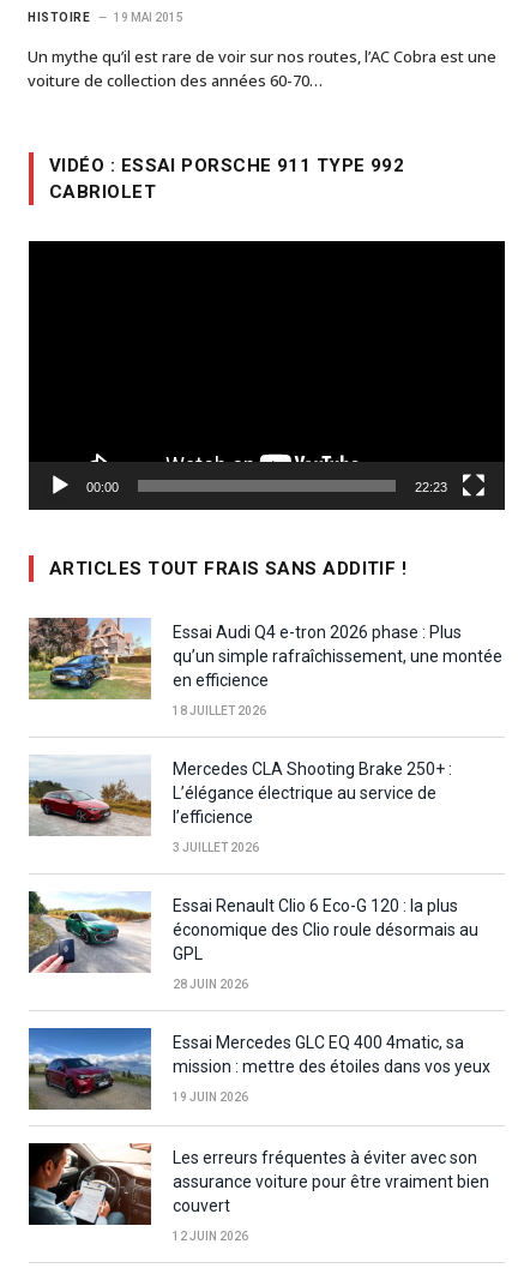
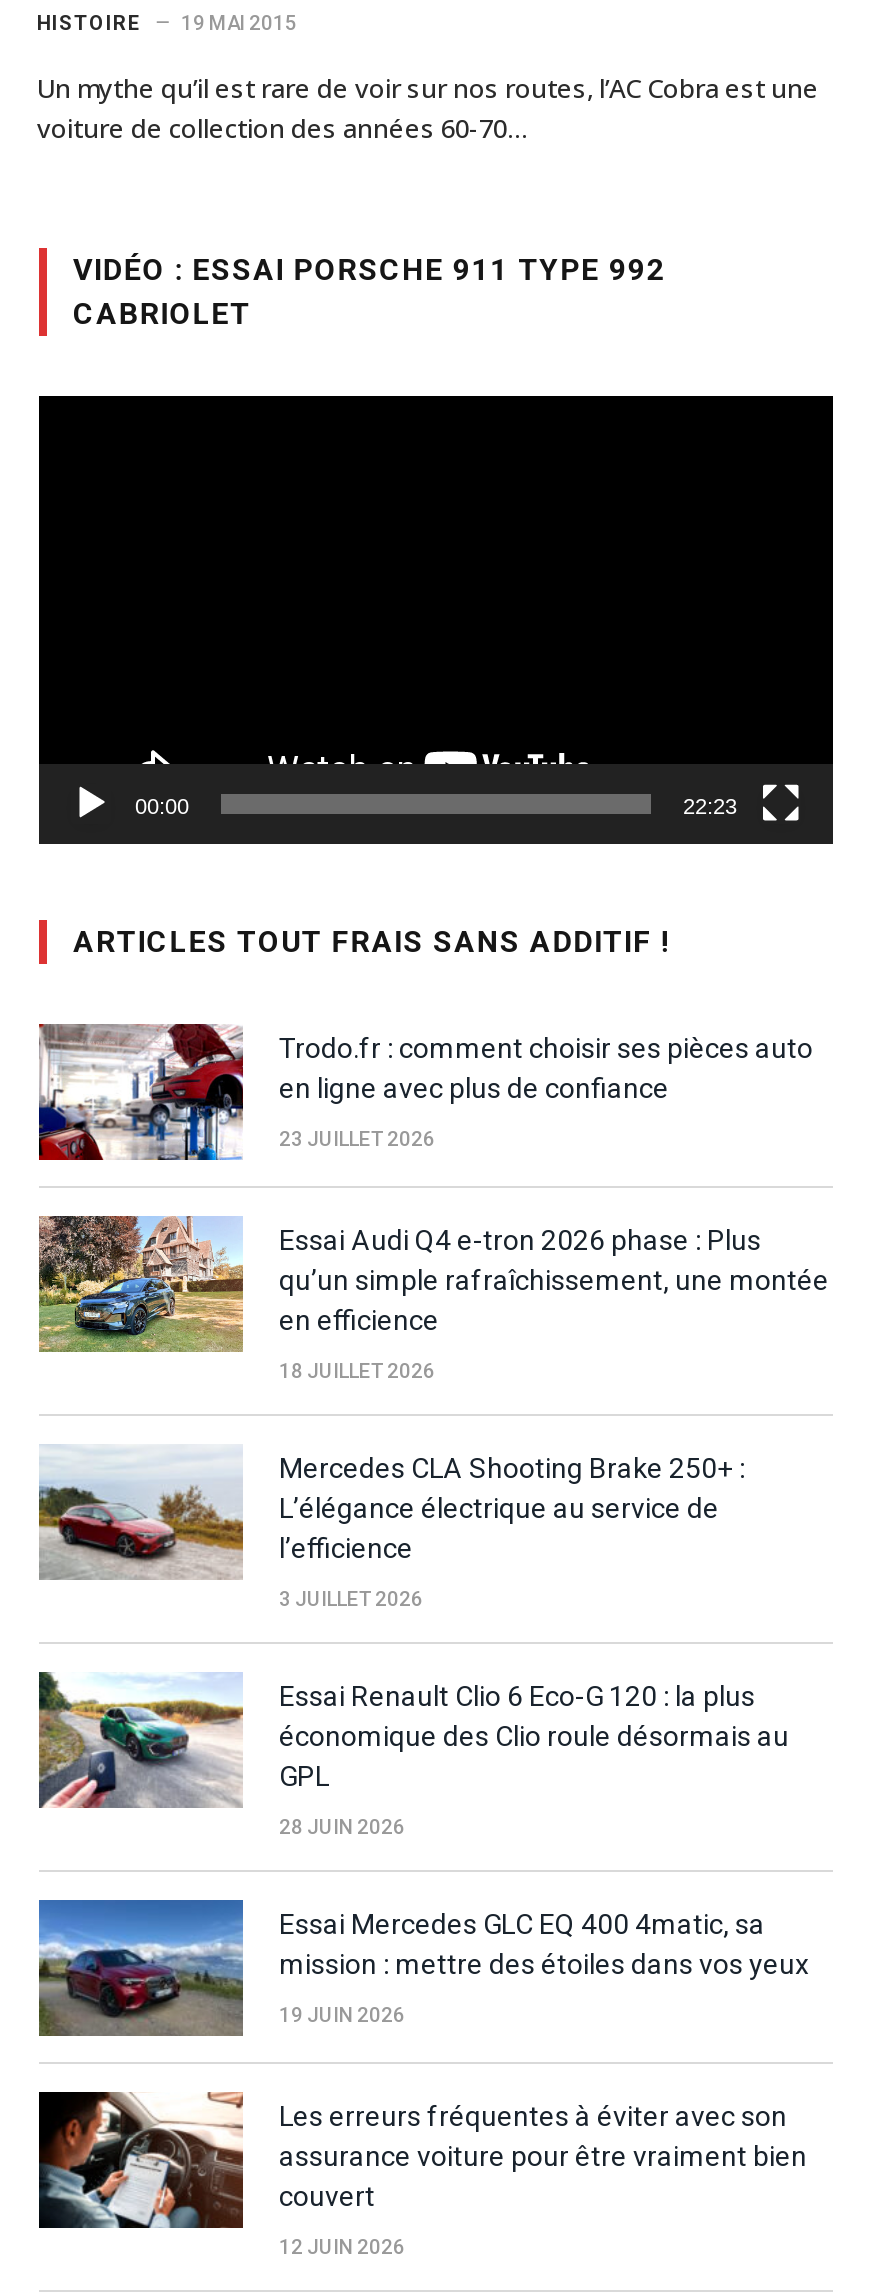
none -> [37,1022,813,1162] [image] | Trodo.fr : comment choisir ses pièces auto | en ligne avec plus de confiance | 23 JUILLET 2026

